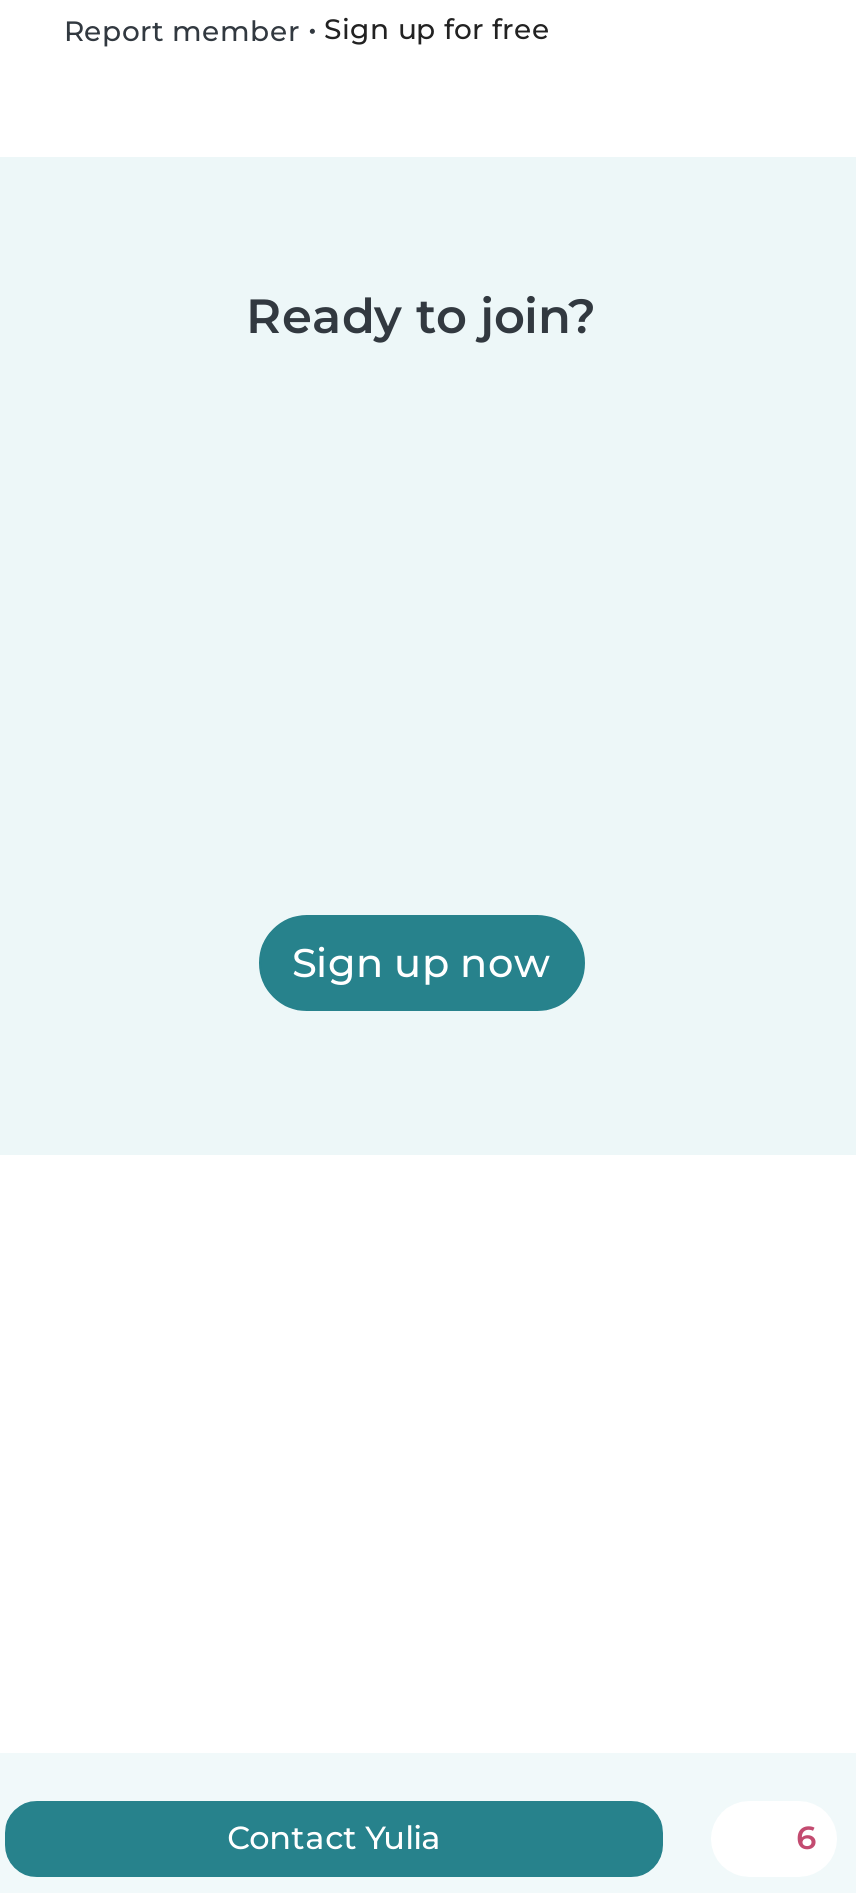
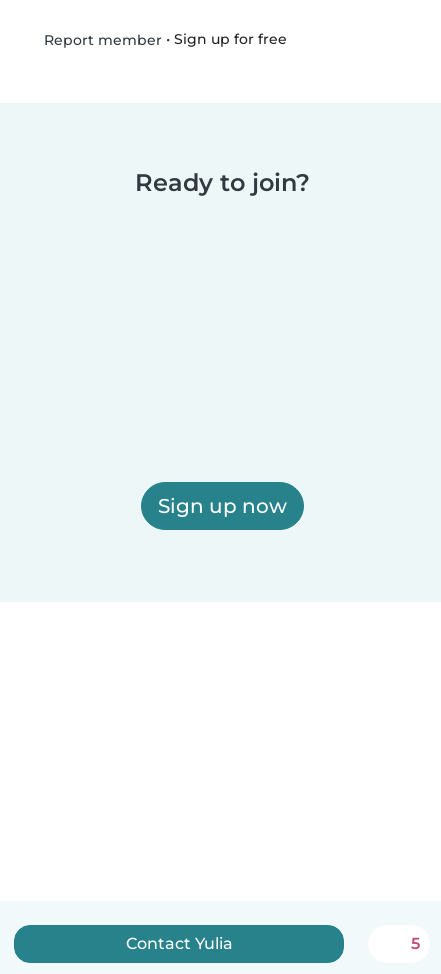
[796,1819,816,1857] 6 -> [411,934,420,953] 5

